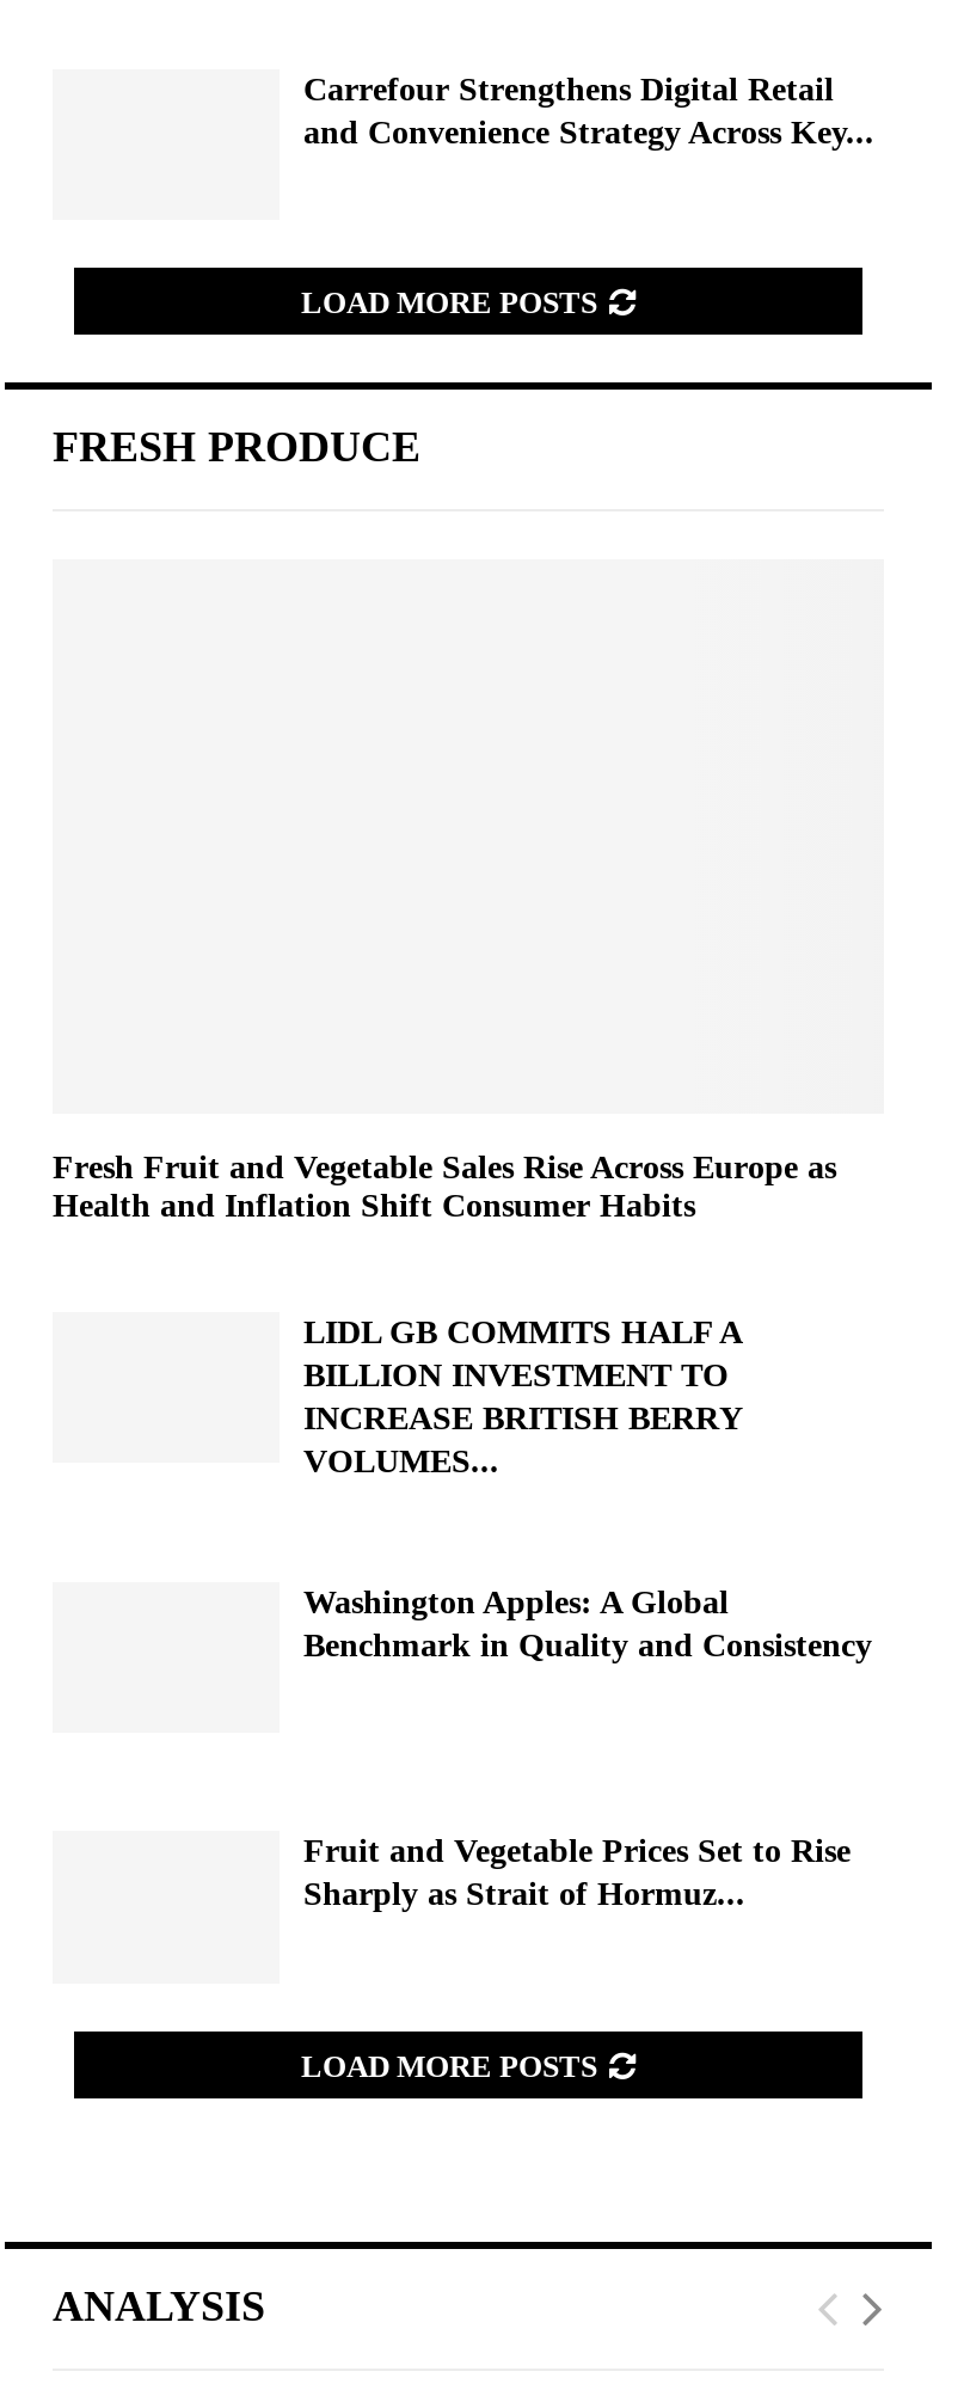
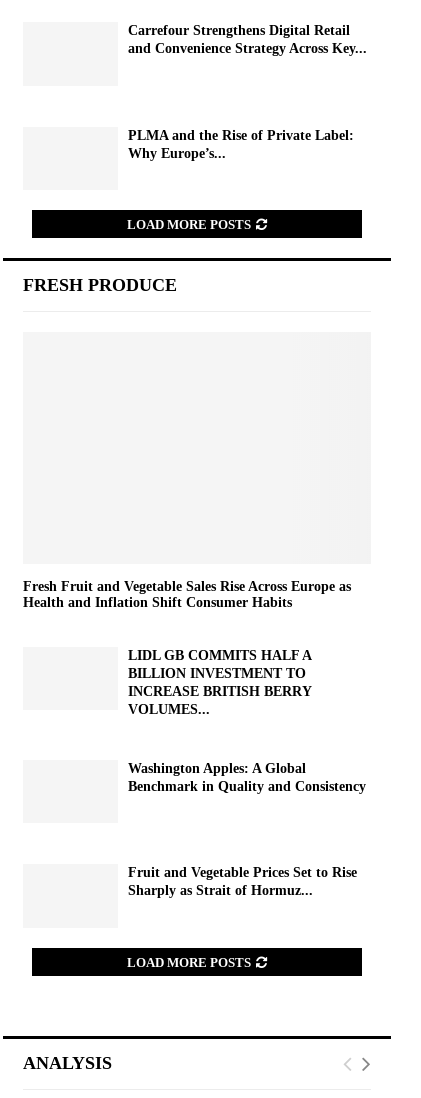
none -> [128,128,354,161] PLMA and the Rise of Private Label: | Why Europe’s...

